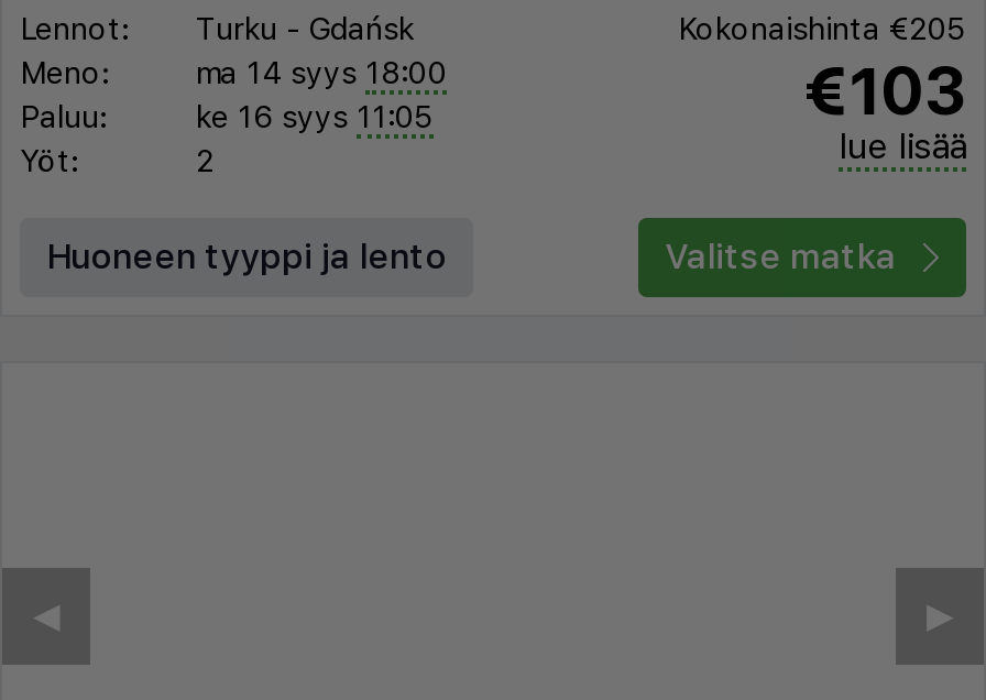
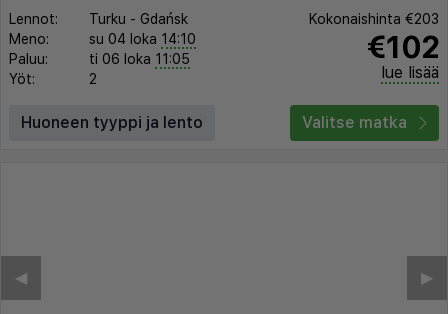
[678,10,966,45] Kokonaishinta €205 -> [309,11,439,27] Kokonaishinta €203
[196,54,447,89] ma 14 syys 18:00 -> [89,31,196,47] su 04 loka 14:10
[803,50,966,129] €103 -> [366,29,439,65] €102
[196,98,434,133] ke 16 syys 11:05 -> [89,51,190,67] ti 06 loka 11:05

